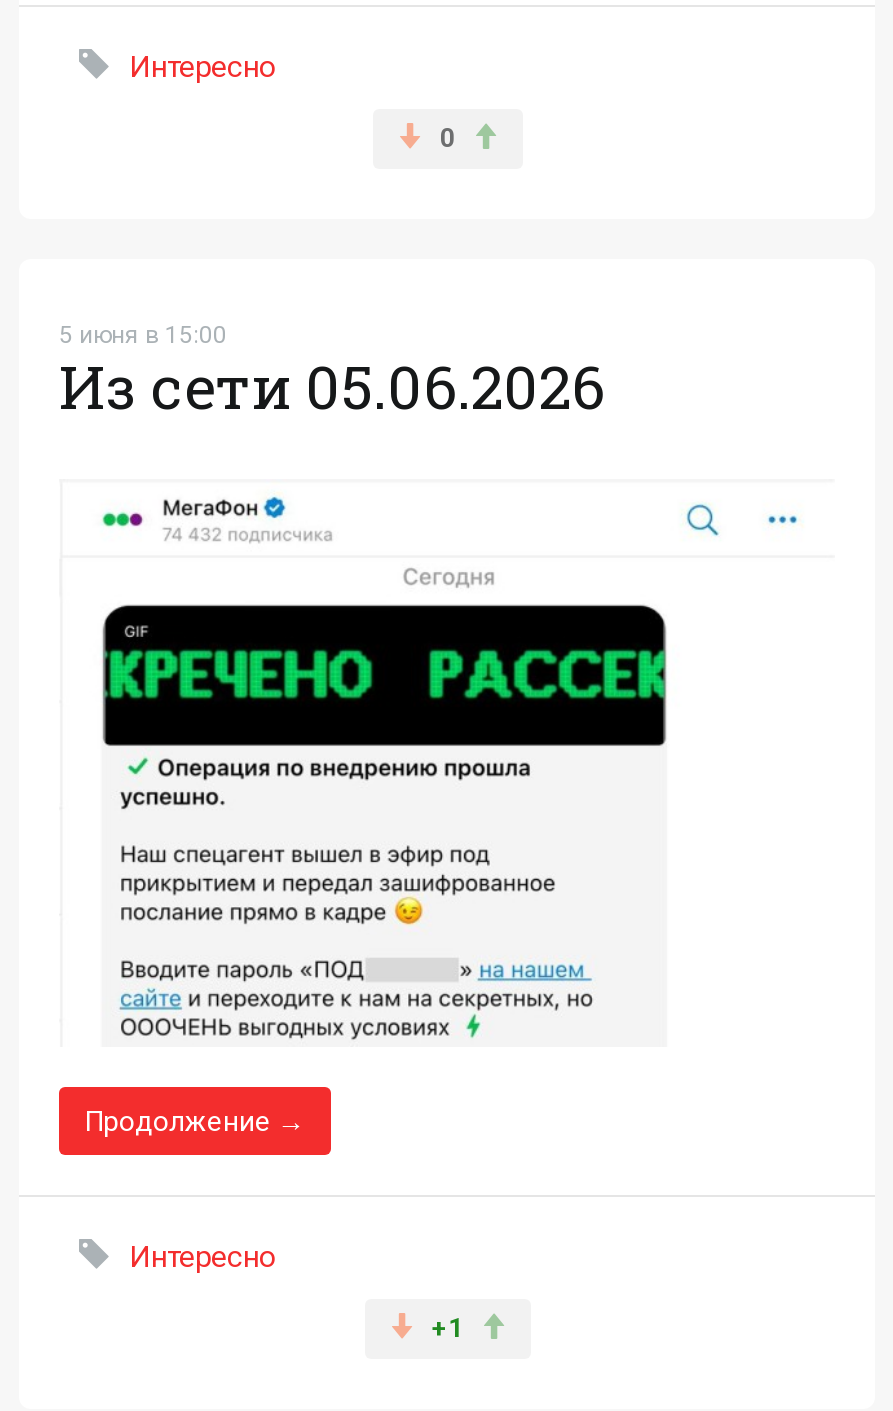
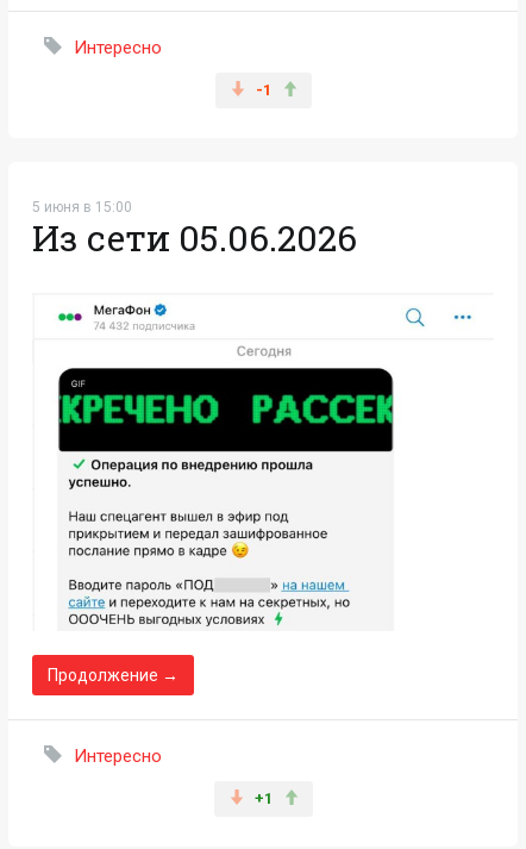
[440,123,454,153] 0 -> [255,81,271,99] -1

